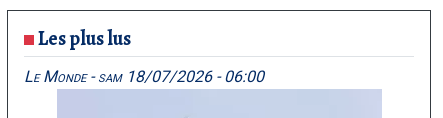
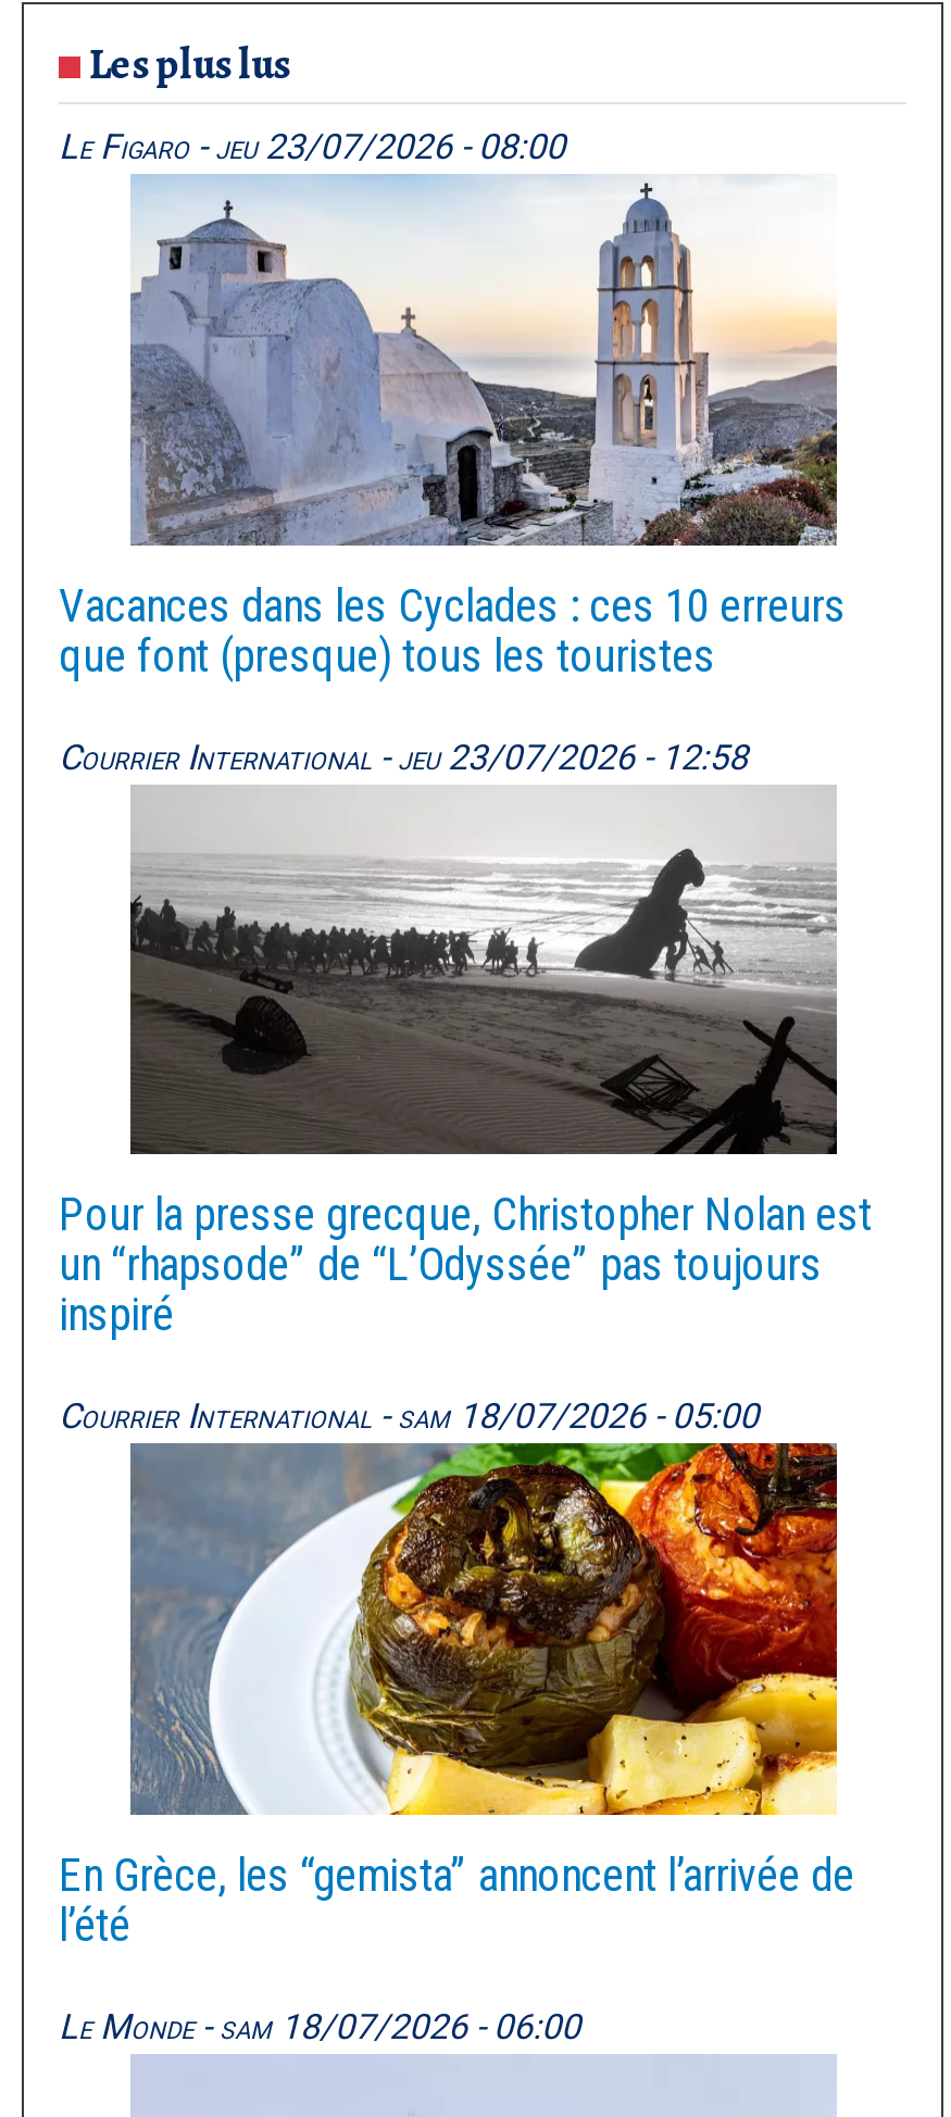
none -> [59,126,565,168] Le Figaro -jeu 23/07/2026 - 08:00
none -> [59,181,846,777] [image] | Vacances dans les Cyclades : ces 10 erreurs | que font (presque) tous les touristes | Courrier International -jeu 23/07/2026 - 12:58
none -> [59,788,872,1437] [image] | Pour la presse grecque, Christopher Nolan est | un “rhapsode” de “L’Odyssée” pas toujours | inspiré | Courrier International - sam 18/07/2026 - 05:00
none -> [59,1440,854,1951] [image] | En Grèce, les “gemista” annoncent l’arrivée de | l’été

